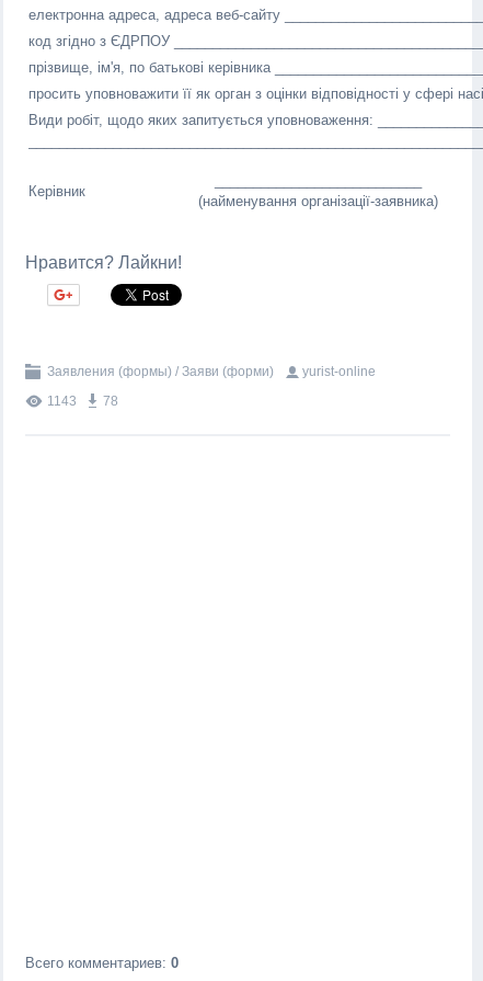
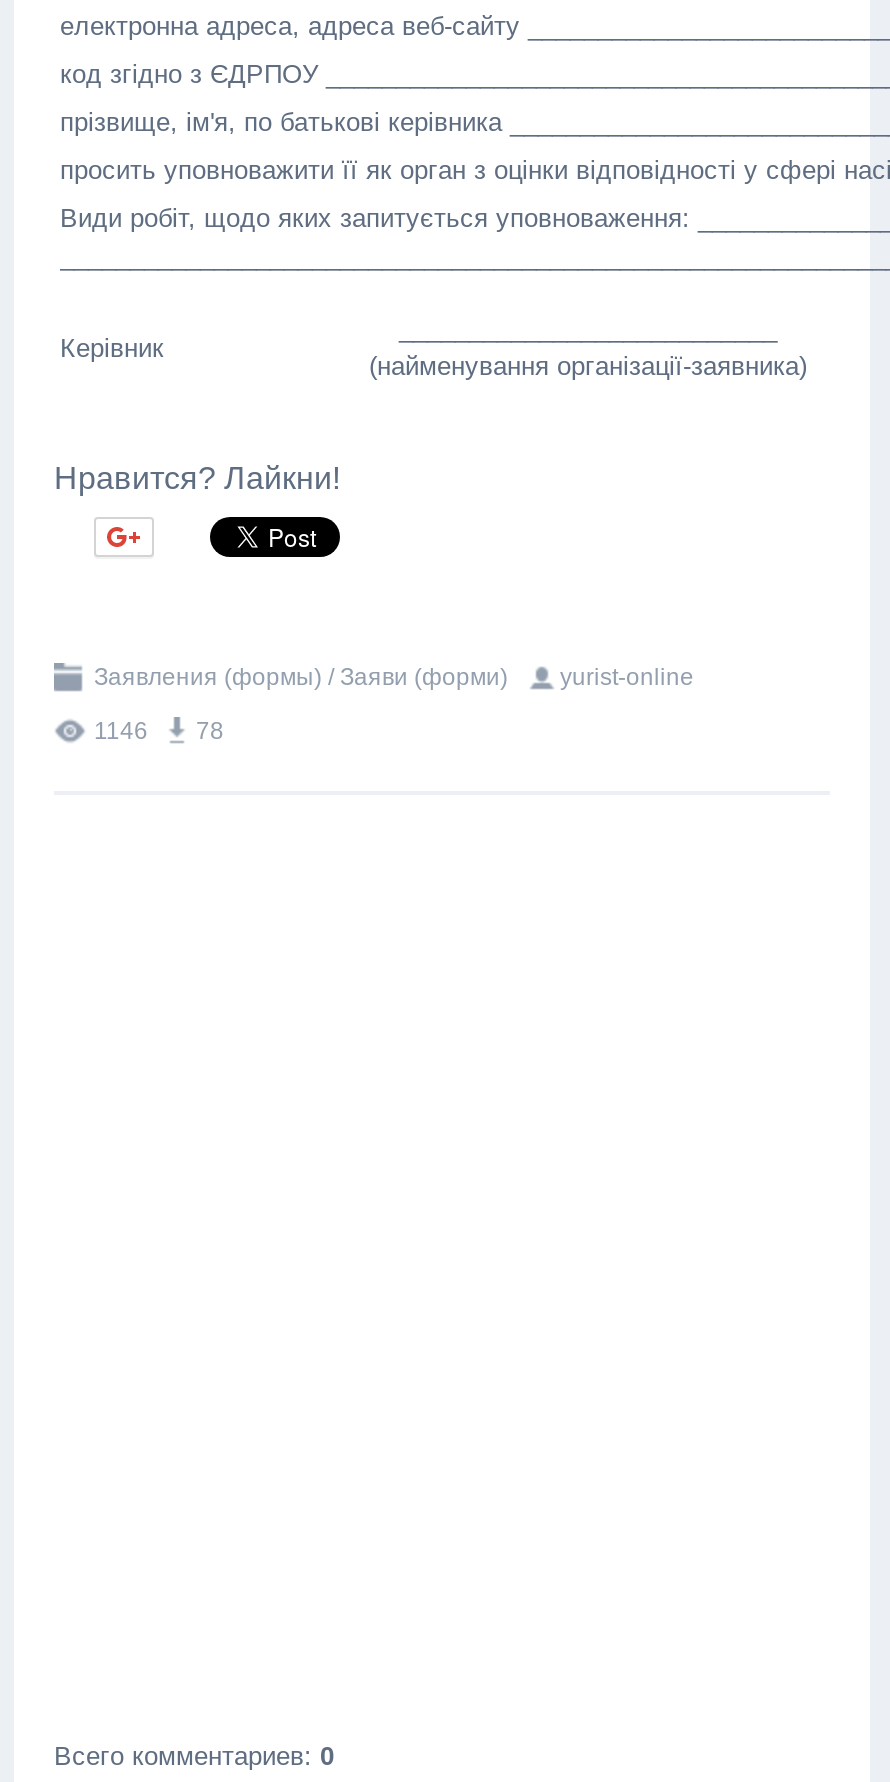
[47,393,118,409] 1143 78 -> [94,717,224,745] 1146 78

